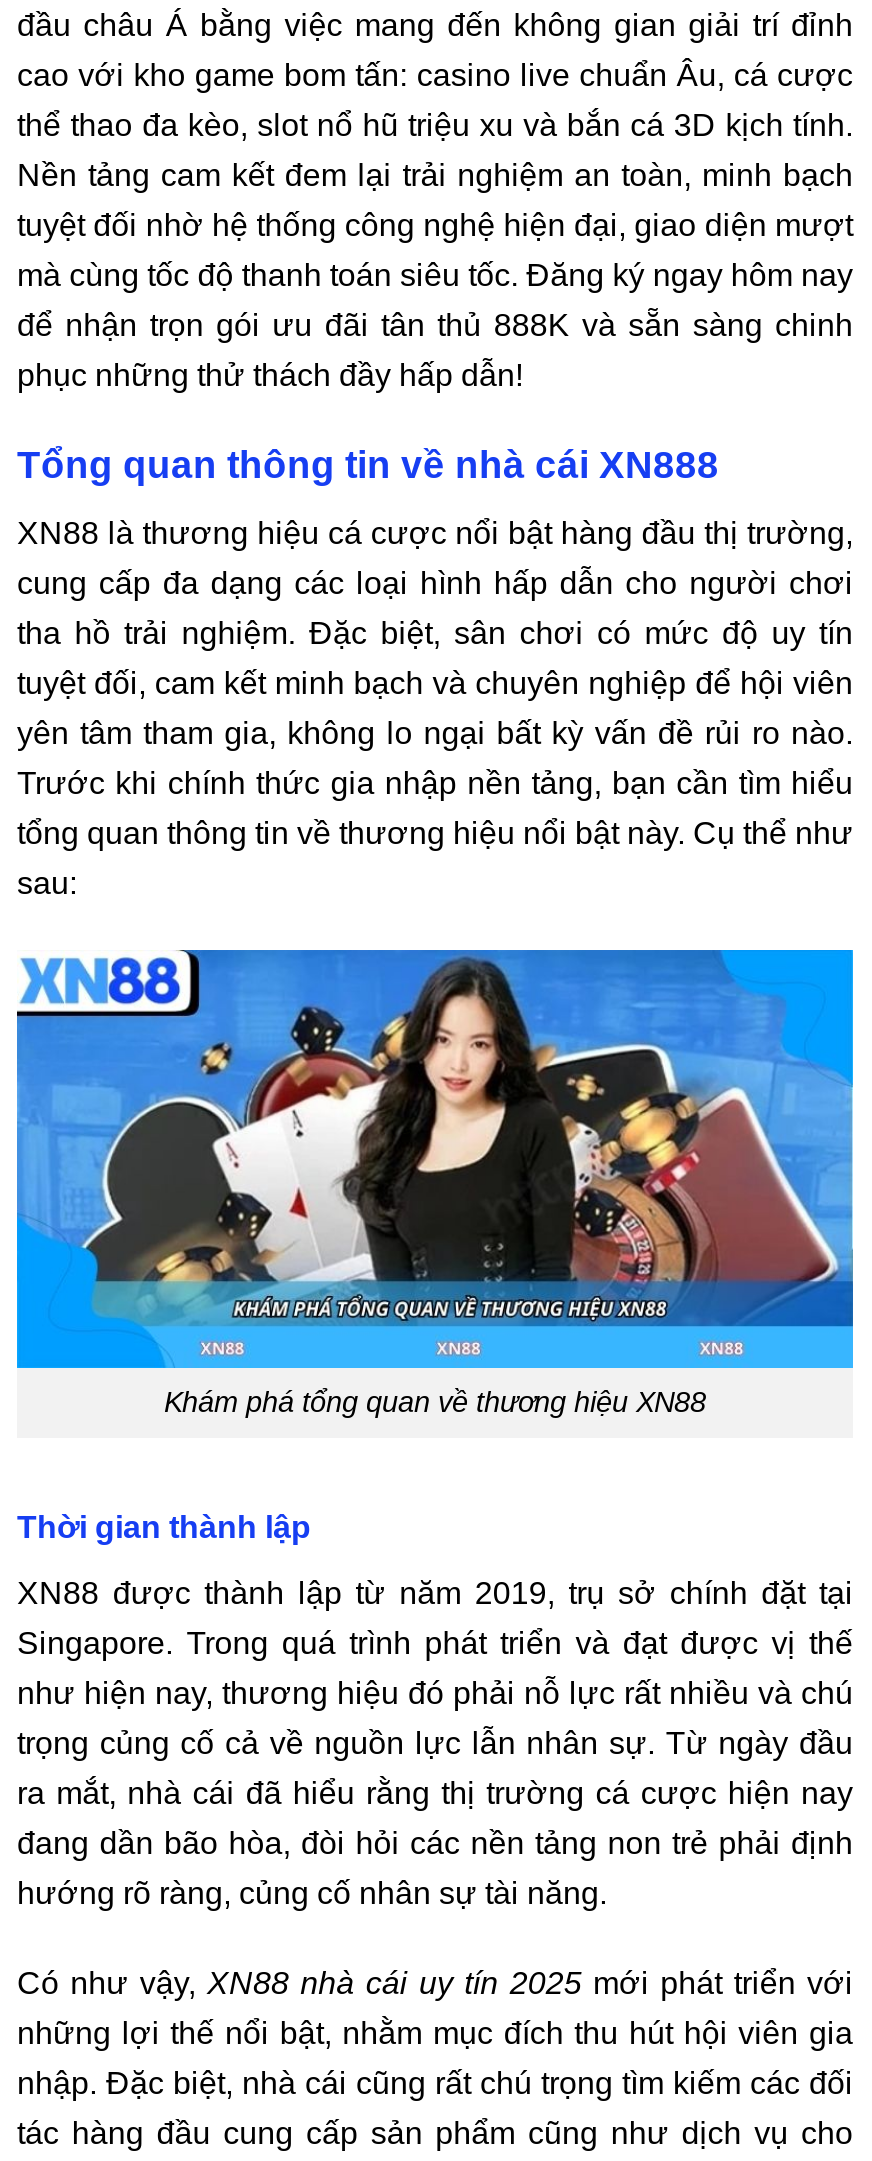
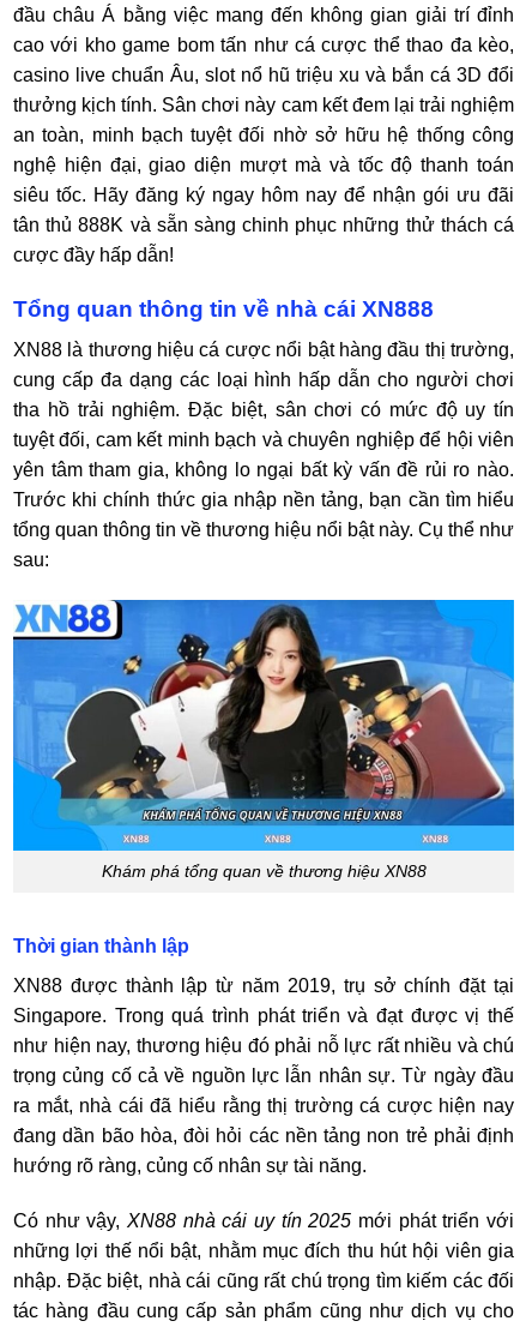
[17,58,853,392] cao với kho game bom tấn: casino live chuẩn Âu, cá cược | thể thao đa kèo, slot nổ hũ triệu xu và bắn cá 3D kịch tính. | Nền tảng cam kết đem lại trải nghiệm an toàn, minh bạch | tuyệt đối nhờ hệ thống công nghệ hiện đại, giao diện mượt | mà cùng tốc độ thanh toán siêu tốc. Đăng ký ngay hôm nay | để nhận trọn gói ưu đãi tân thủ 888K và sẵn sàng chinh | phục những thử thách đầy hấp dẫn! -> [13,35,514,265] cao với kho game bom tấn như cá cược thể thao đa kèo, | casino live chuẩn Âu, slot nổ hũ triệu xu và bắn cá 3D đổi | thưởng kịch tính. Sân chơi này cam kết đem lại trải nghiệm | an toàn, minh bạch tuyệt đối nhờ sở hữu hệ thống công | nghệ hiện đại, giao diện mượt mà và tốc độ thanh toán | siêu tốc. Hãy đăng ký ngay hôm nay để nhận gói ưu đãi | tân thủ 888K và sẵn sàng chinh phục những thử thách cá | cược đầy hấp dẫn!

